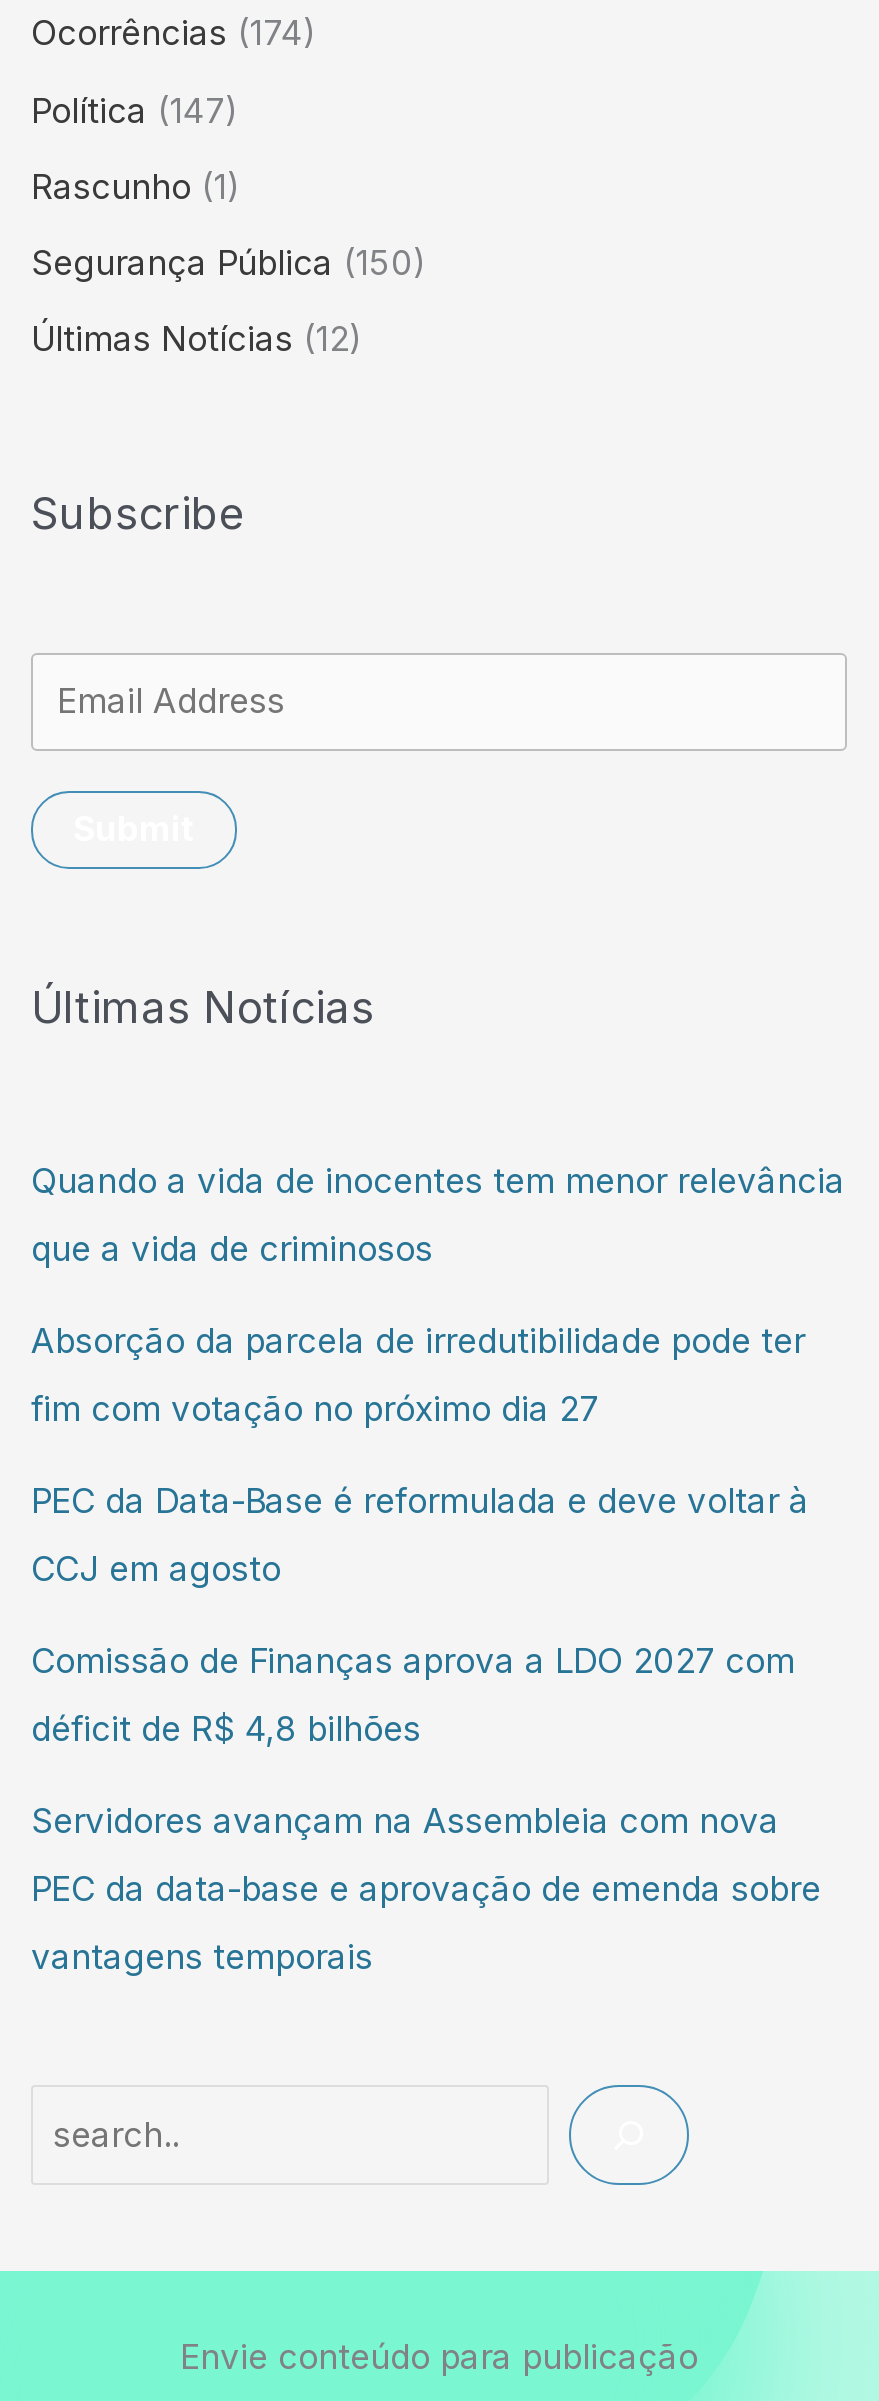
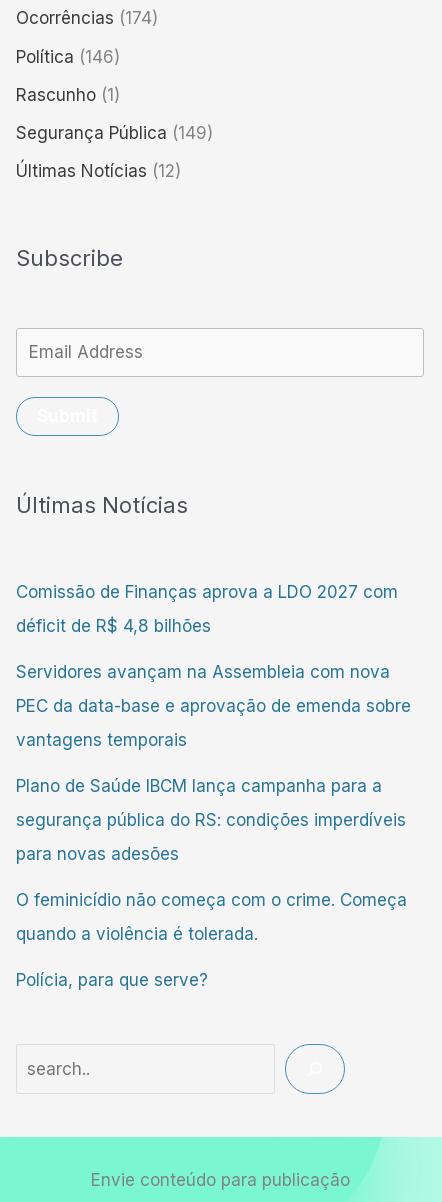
[31,90,237,130] Política (147) -> [16,47,120,67] Política (146)
[31,243,425,283] Segurança Pública (150) -> [16,123,213,143] Segurança Pública (149)
[31,1161,845,1589] Quando a vida de inocentes tem menor relevância | que a vida de criminosos | Absorção da parcela de irredutibilidade pode ter | fim com votação no próximo dia 27 | PEC da Data-Base é reformulada e deve voltar à | CCJ em agosto -> none
moved [31,1641,821,1977] -> [16,582,411,750]: Comissão de Finanças aprova a LDO 2027 com | déficit de R$ 4,8 bilhões | Servidores avançam na Assembleia com nova | PEC da data-base e aprovação de emenda sobre | vantagens temporais
none -> [16,776,407,990] Plano de Saúde IBCM lança campanha para a | segurança pública do RS: condições imperdíveis | para novas adesões | O feminicídio não começa com o crime. Começa | quando a violência é tolerada. | Polícia, para que serve?

